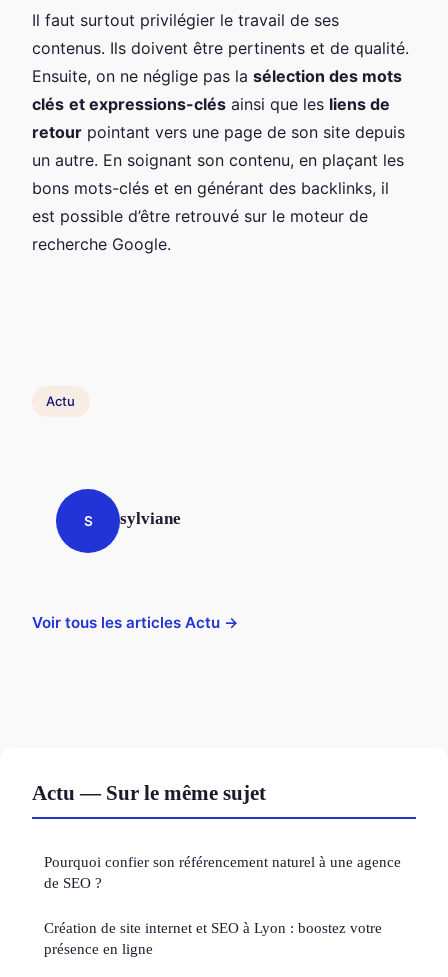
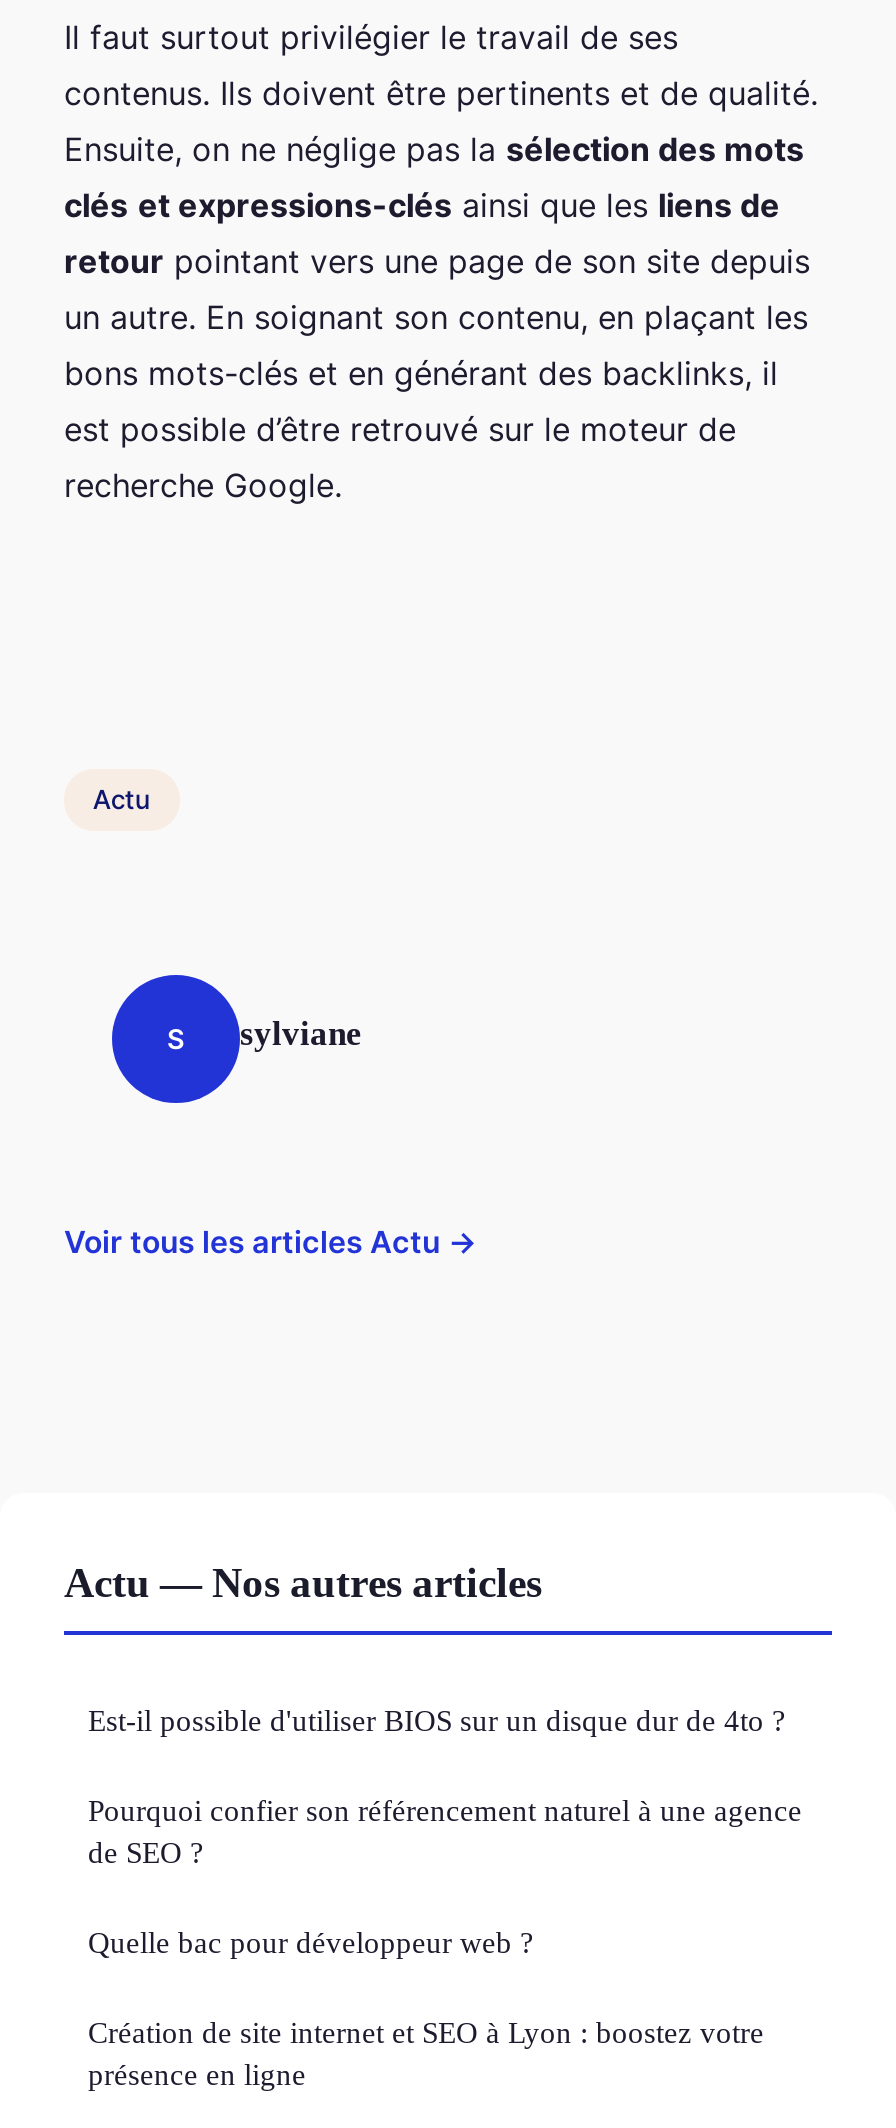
[32,781,266,804] Actu — Sur le même sujet -> [64,1559,786,1737] Actu — Nos autres articles | Est-il possible d'utiliser BIOS sur un disque dur de 4to ?
none -> [88,1925,534,1959] Quelle bac pour développeur web ?

